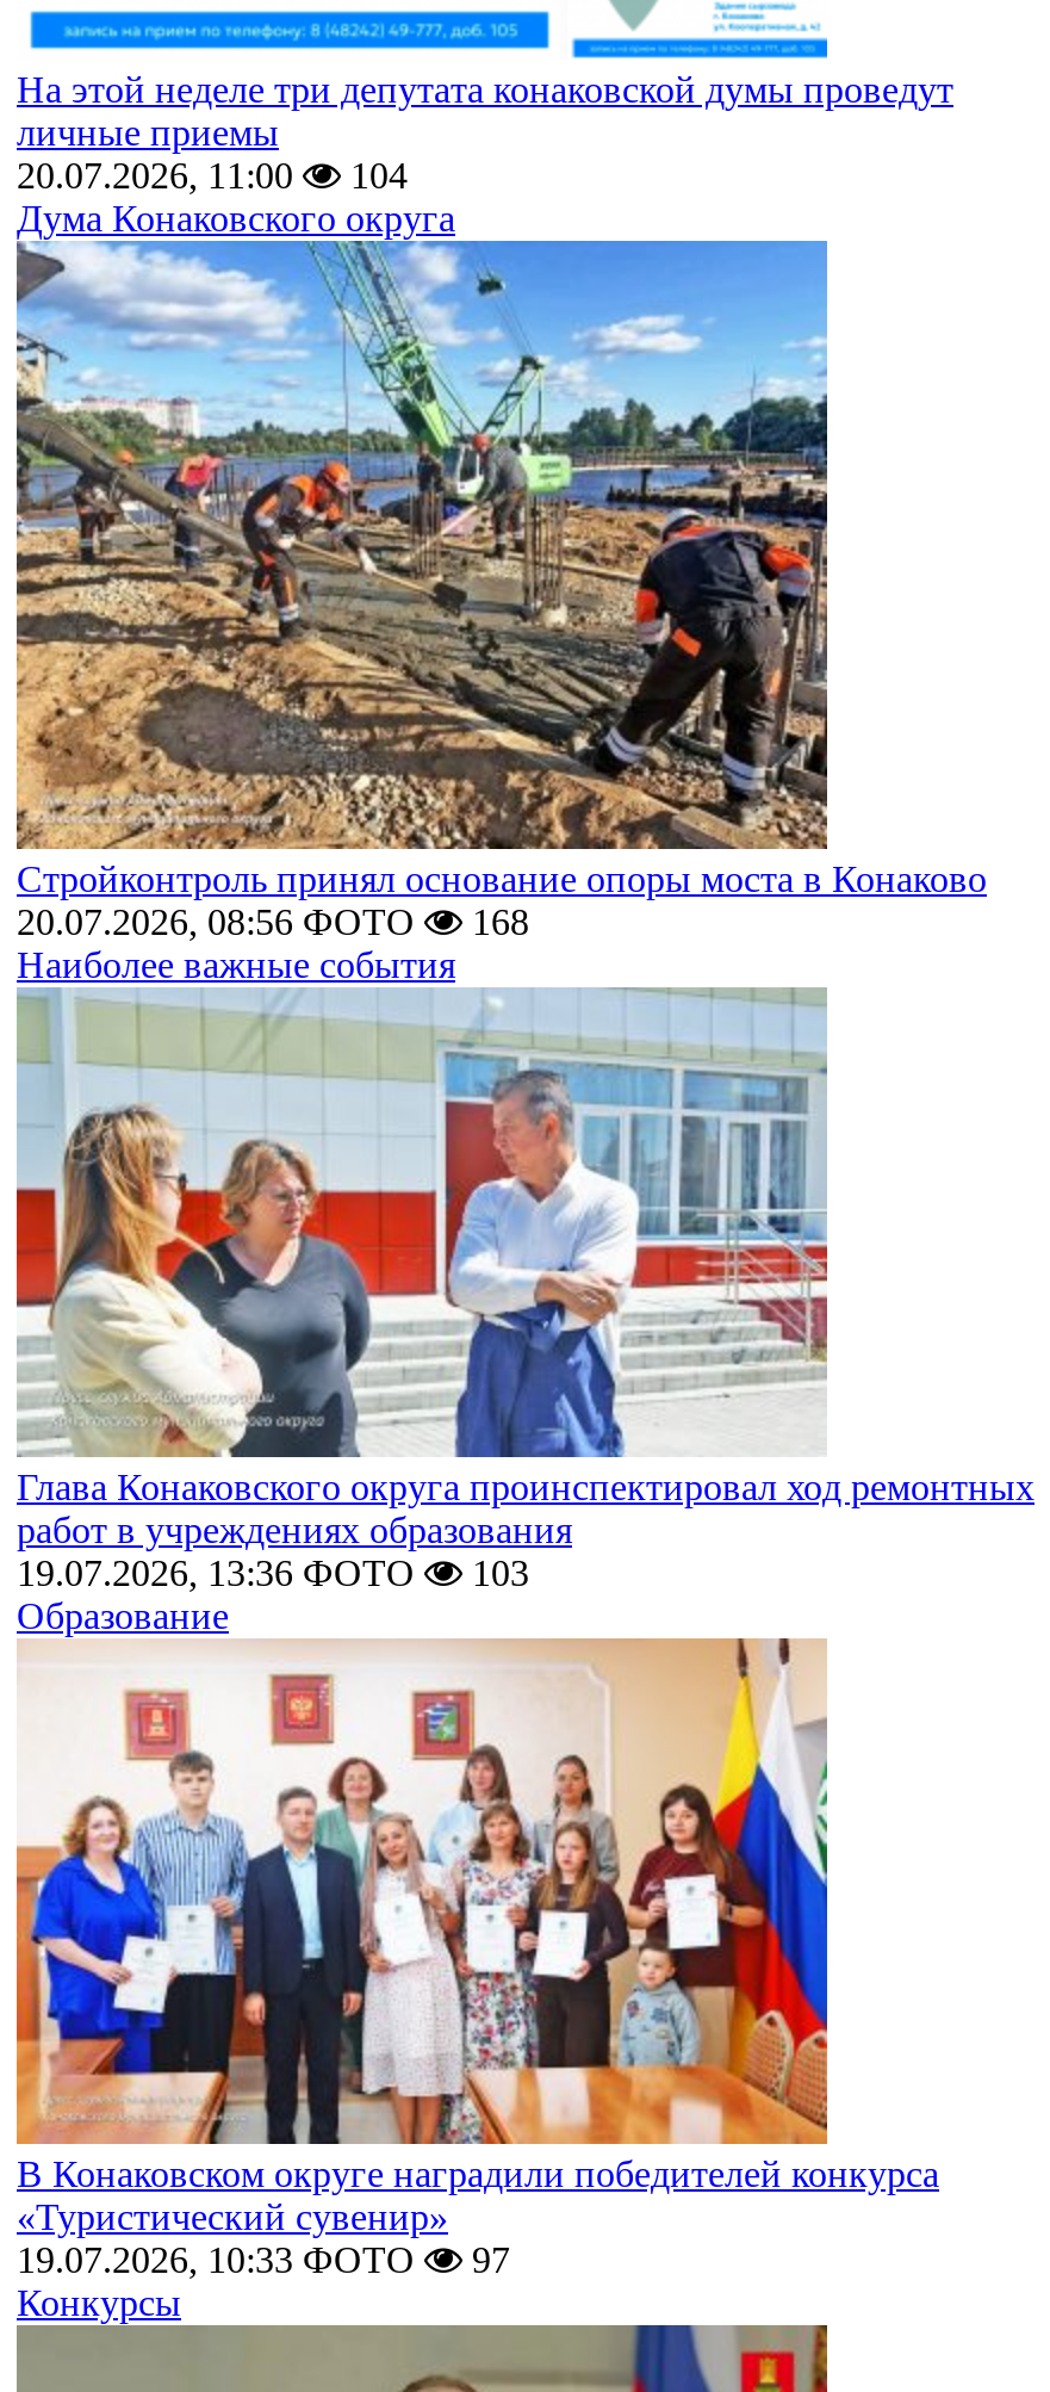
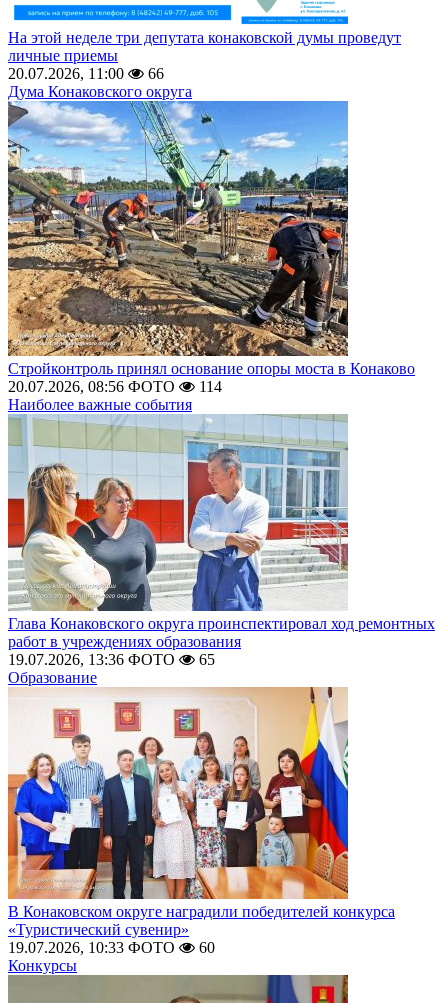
[17,155,408,196] 20.07.2026, 11:00 104 -> [8,65,164,82] 20.07.2026, 11:00 66
[17,901,529,942] 20.07.2026, 08:56 ФОТО 168 -> [8,378,222,395] 20.07.2026, 08:56 ФОТО 114
[17,1553,529,1593] 19.07.2026, 13:36 ФОТО 103 -> [8,651,215,668] 19.07.2026, 13:36 ФОТО 65
[17,2239,510,2280] 19.07.2026, 10:33 ФОТО 97 -> [8,939,215,956] 19.07.2026, 10:33 ФОТО 60

